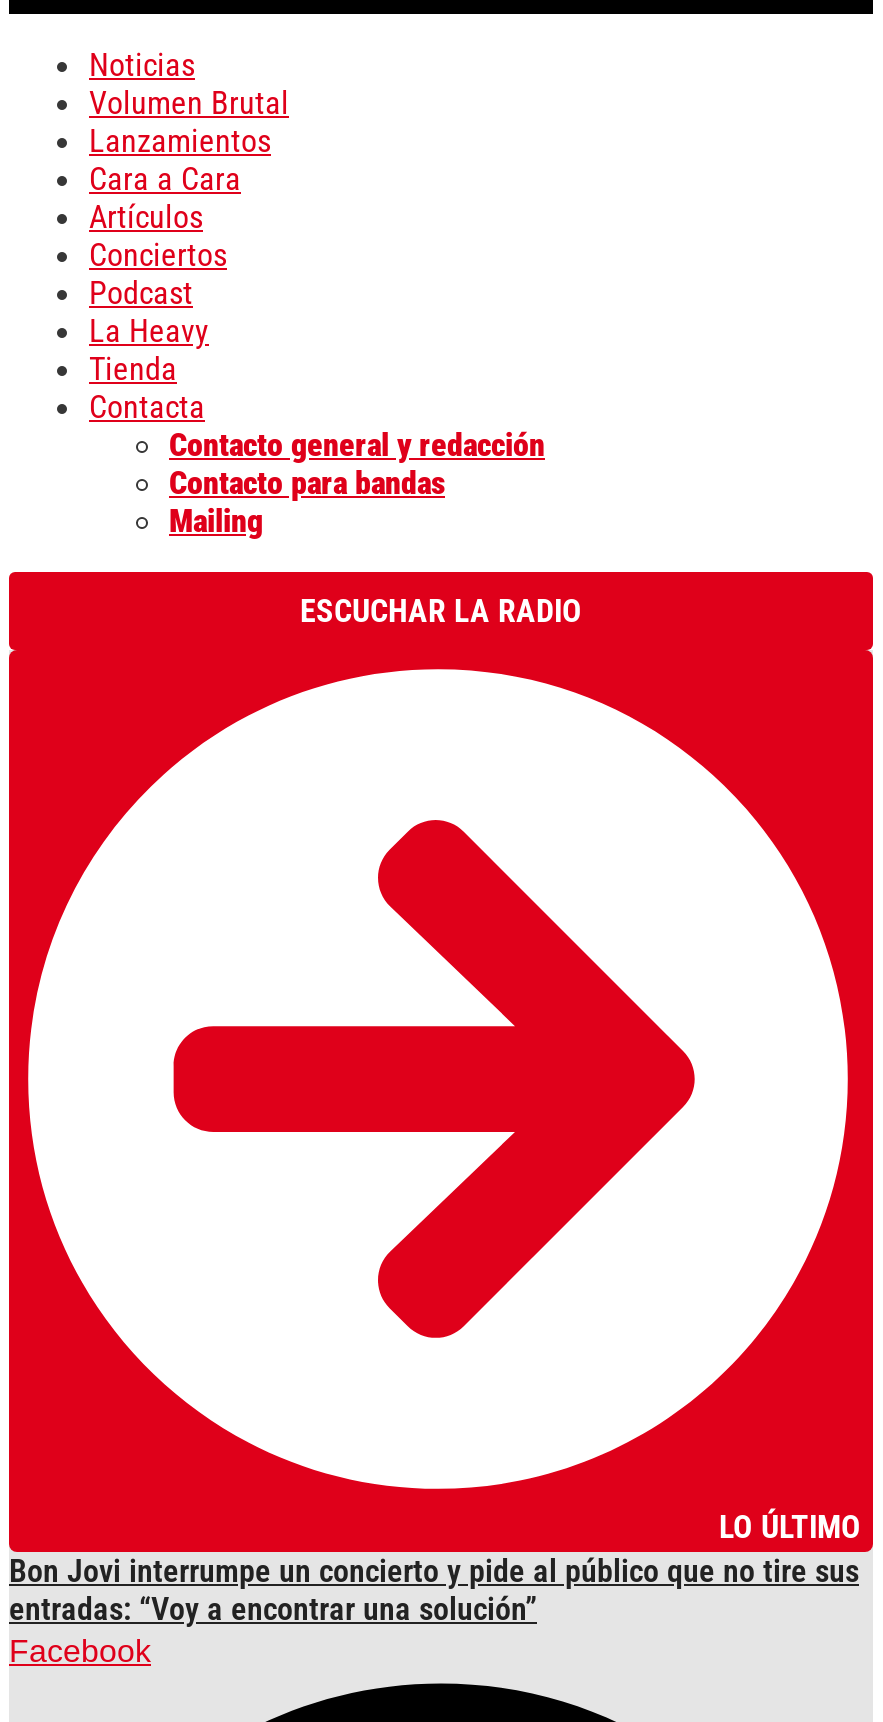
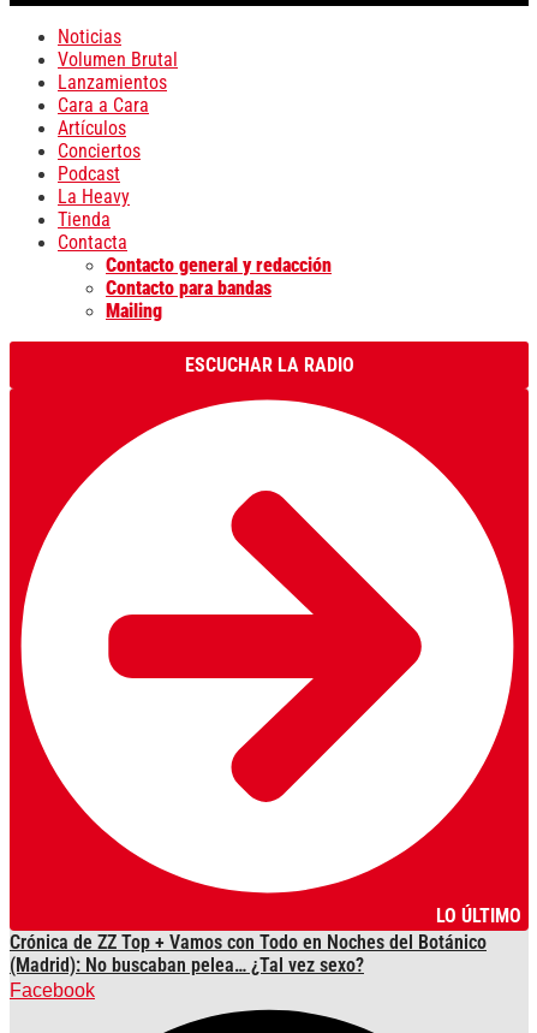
[9,1552,859,1628] Bon Jovi interrumpe un concierto y pide al público que no tire sus | entradas: “Voy a encontrar una solución” -> [10,931,487,976] Crónica de ZZ Top + Vamos con Todo en Noches del Botánico | (Madrid): No buscaban pelea… ¿Tal vez sexo?

